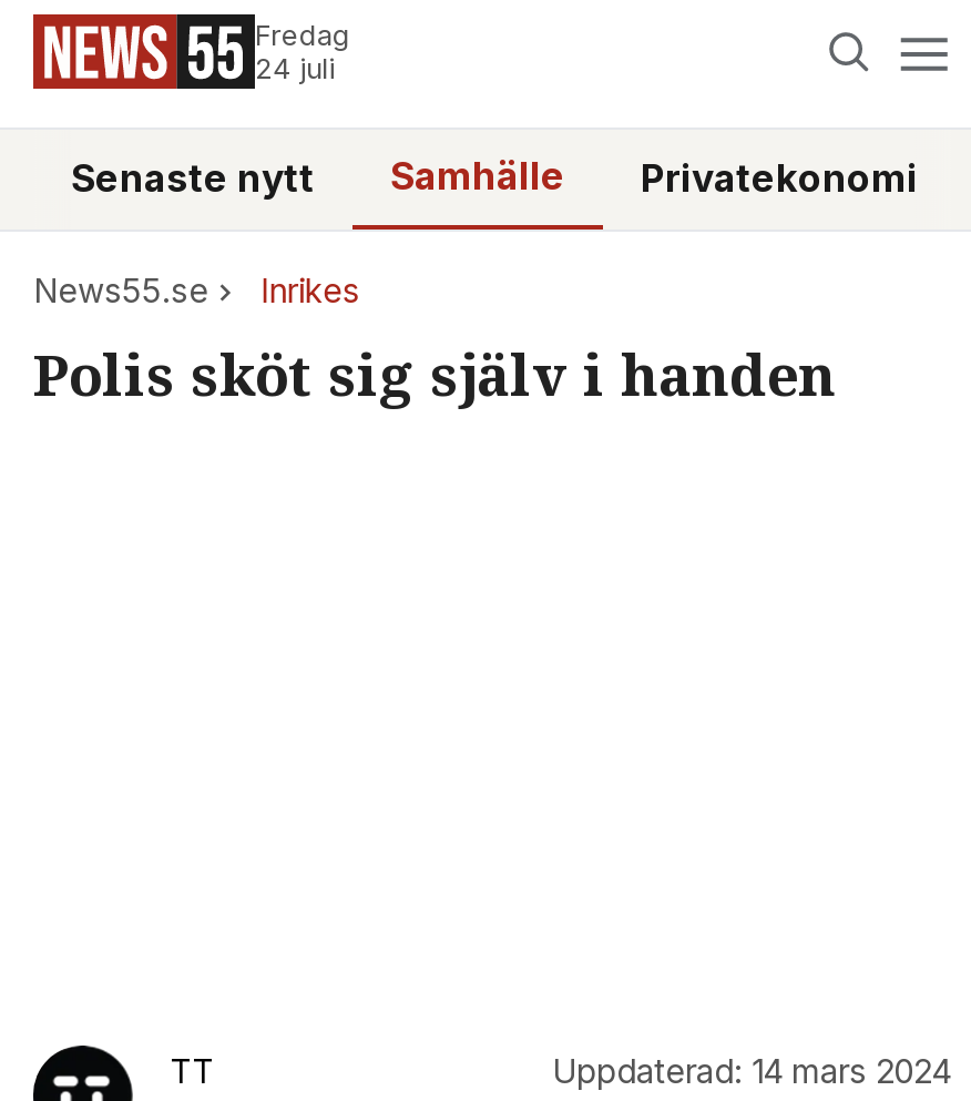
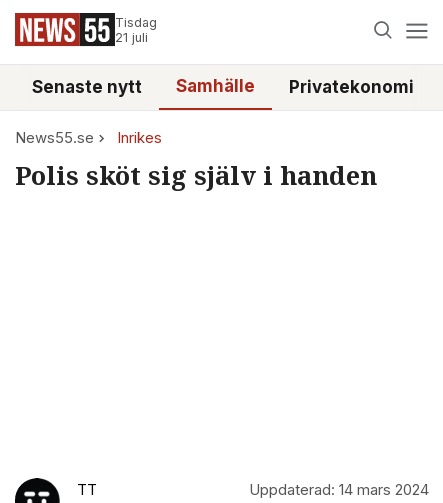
[255,19,350,85] Fredag | 24 juli -> [115,15,157,45] Tisdag | 21 juli

